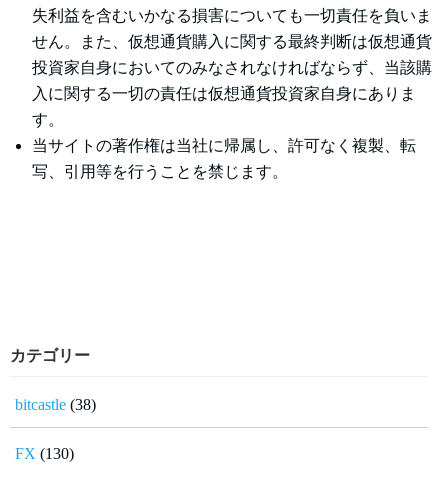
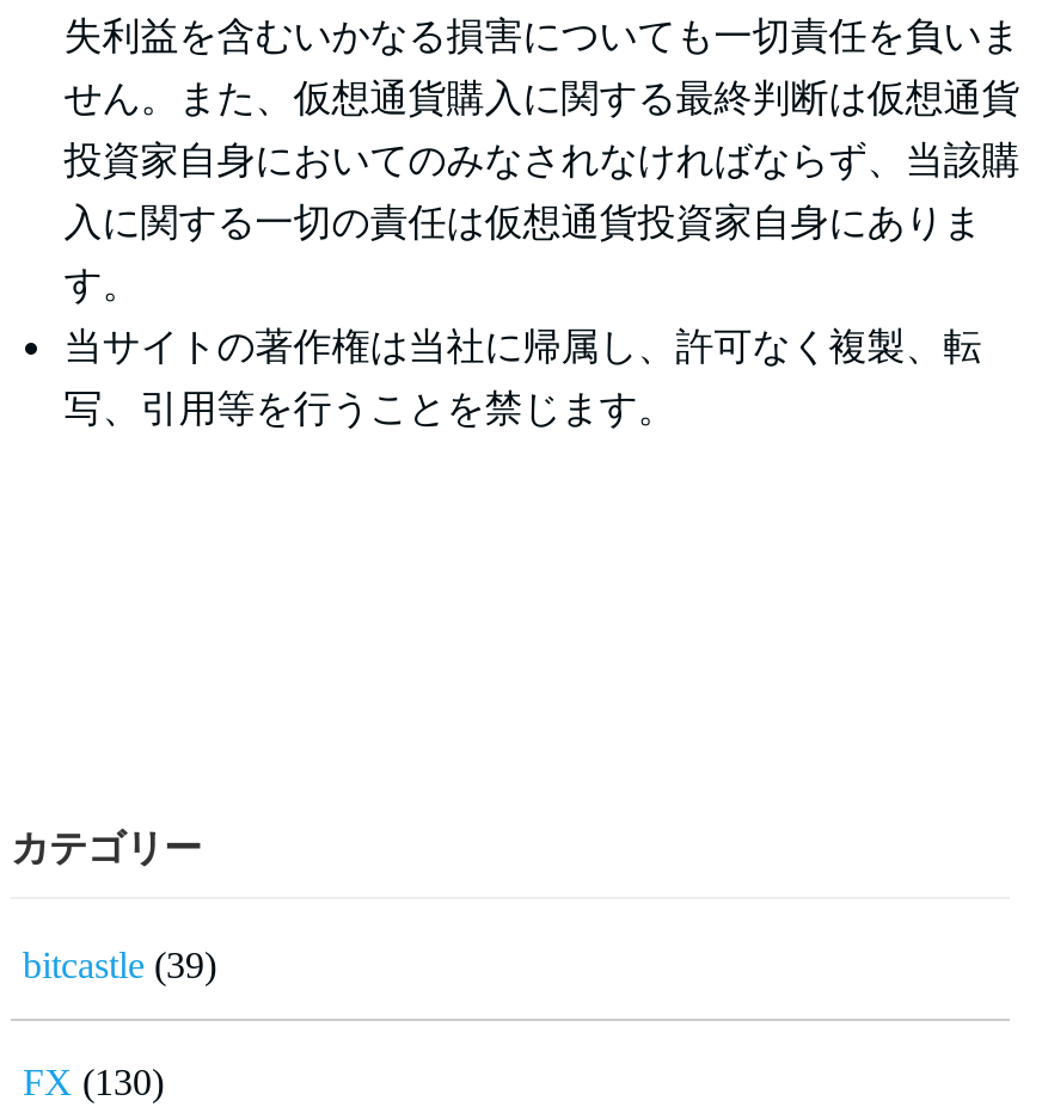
[15,396,96,413] bitcastle (38) -> [23,945,216,985] bitcastle (39)

